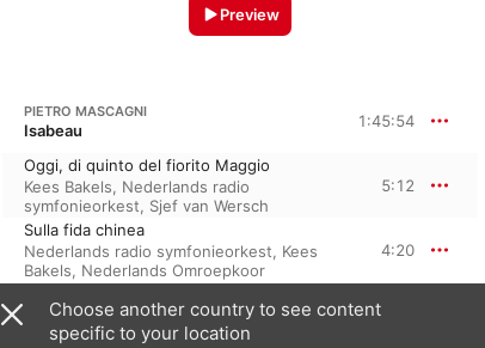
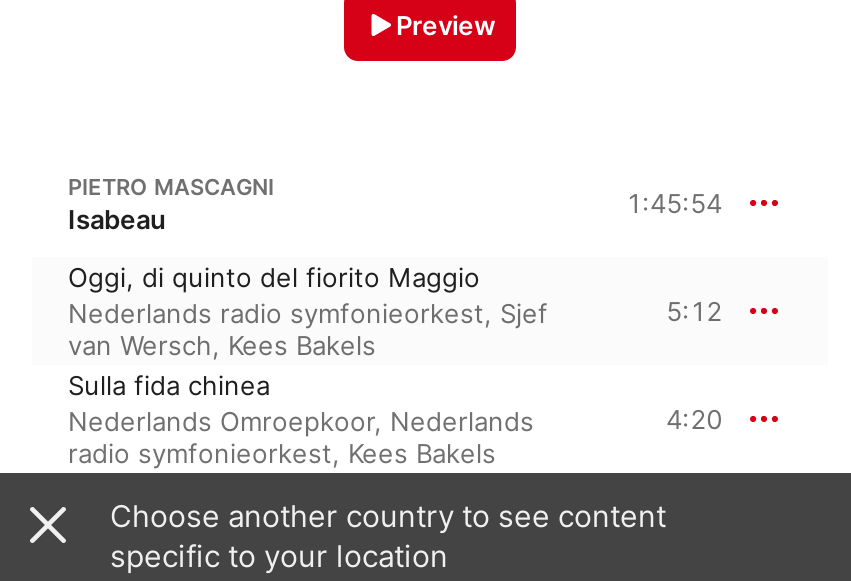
[24,177,269,215] Kees Bakels, Nederlands radio | symfonieorkest, Sjef van Wersch -> [68,296,548,360] Nederlands radio symfonieorkest, Sjef | van Wersch, Kees Bakels
[24,242,318,280] Nederlands radio symfonieorkest, Kees | Bakels, Nederlands Omroepkoor -> [68,404,534,468] Nederlands Omroepkoor, Nederlands | radio symfonieorkest, Kees Bakels

